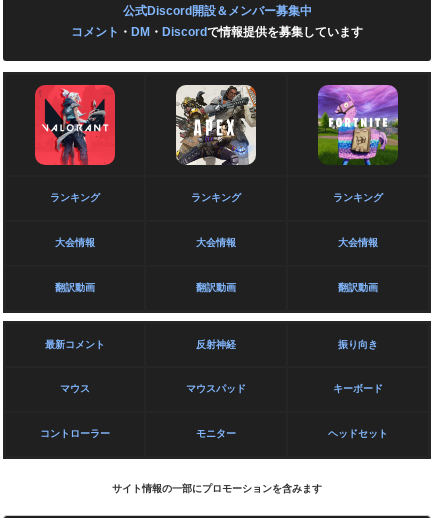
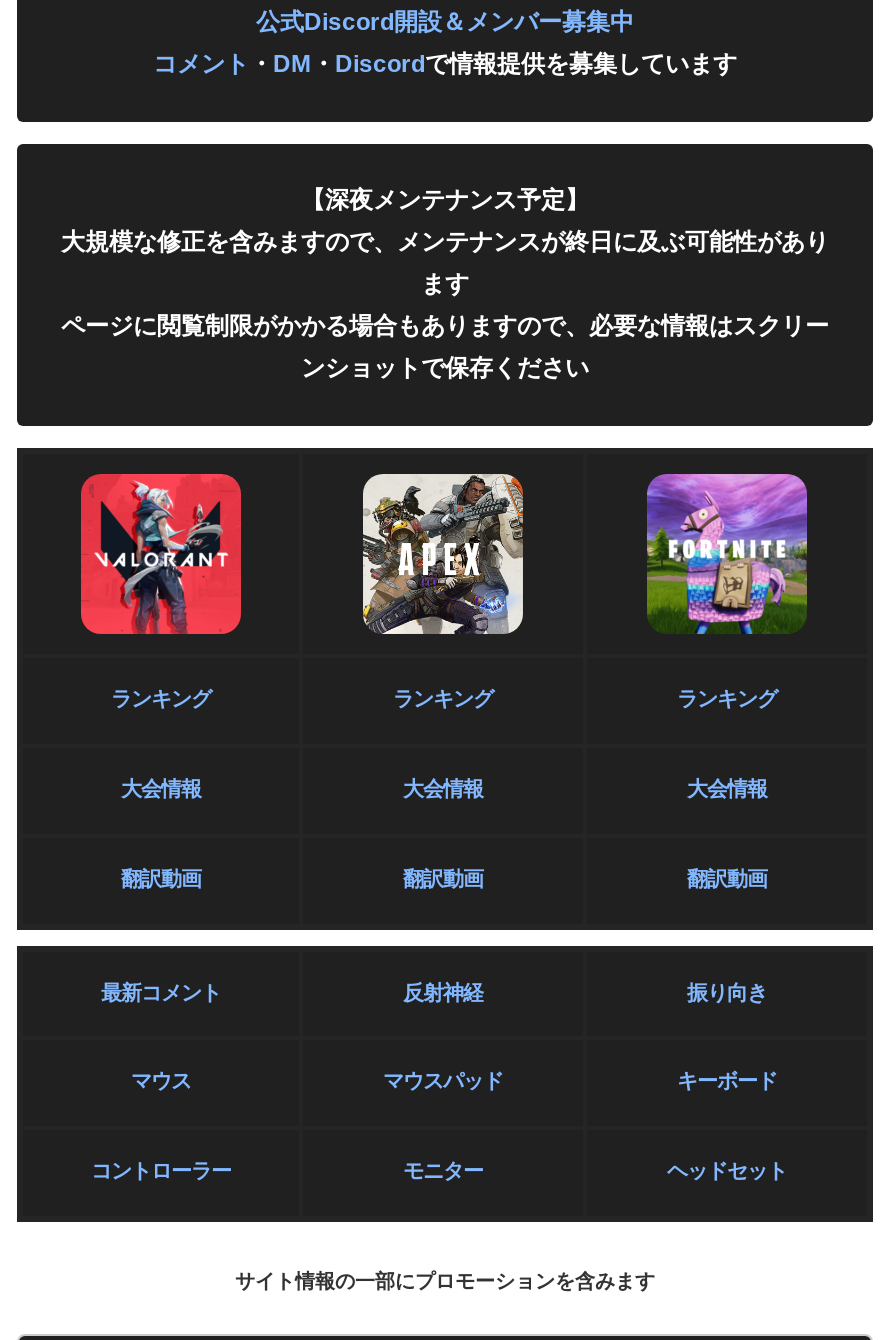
none -> [61,185,829,381] 【深夜メンテナンス予定】 | 大規模な修正を含みますので、メンテナンスが終日に及ぶ可能性があり | ます | ページに閲覧制限がかかる場合もありますので、必要な情報はスクリー | ンショットで保存ください

